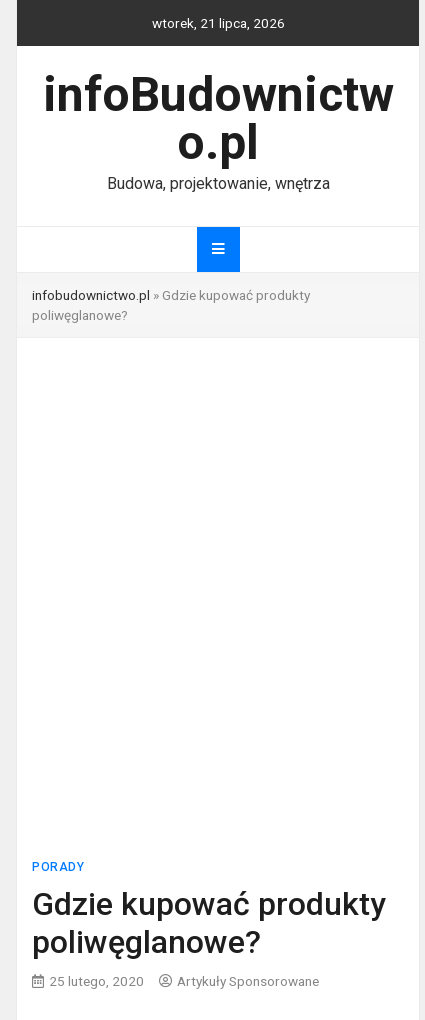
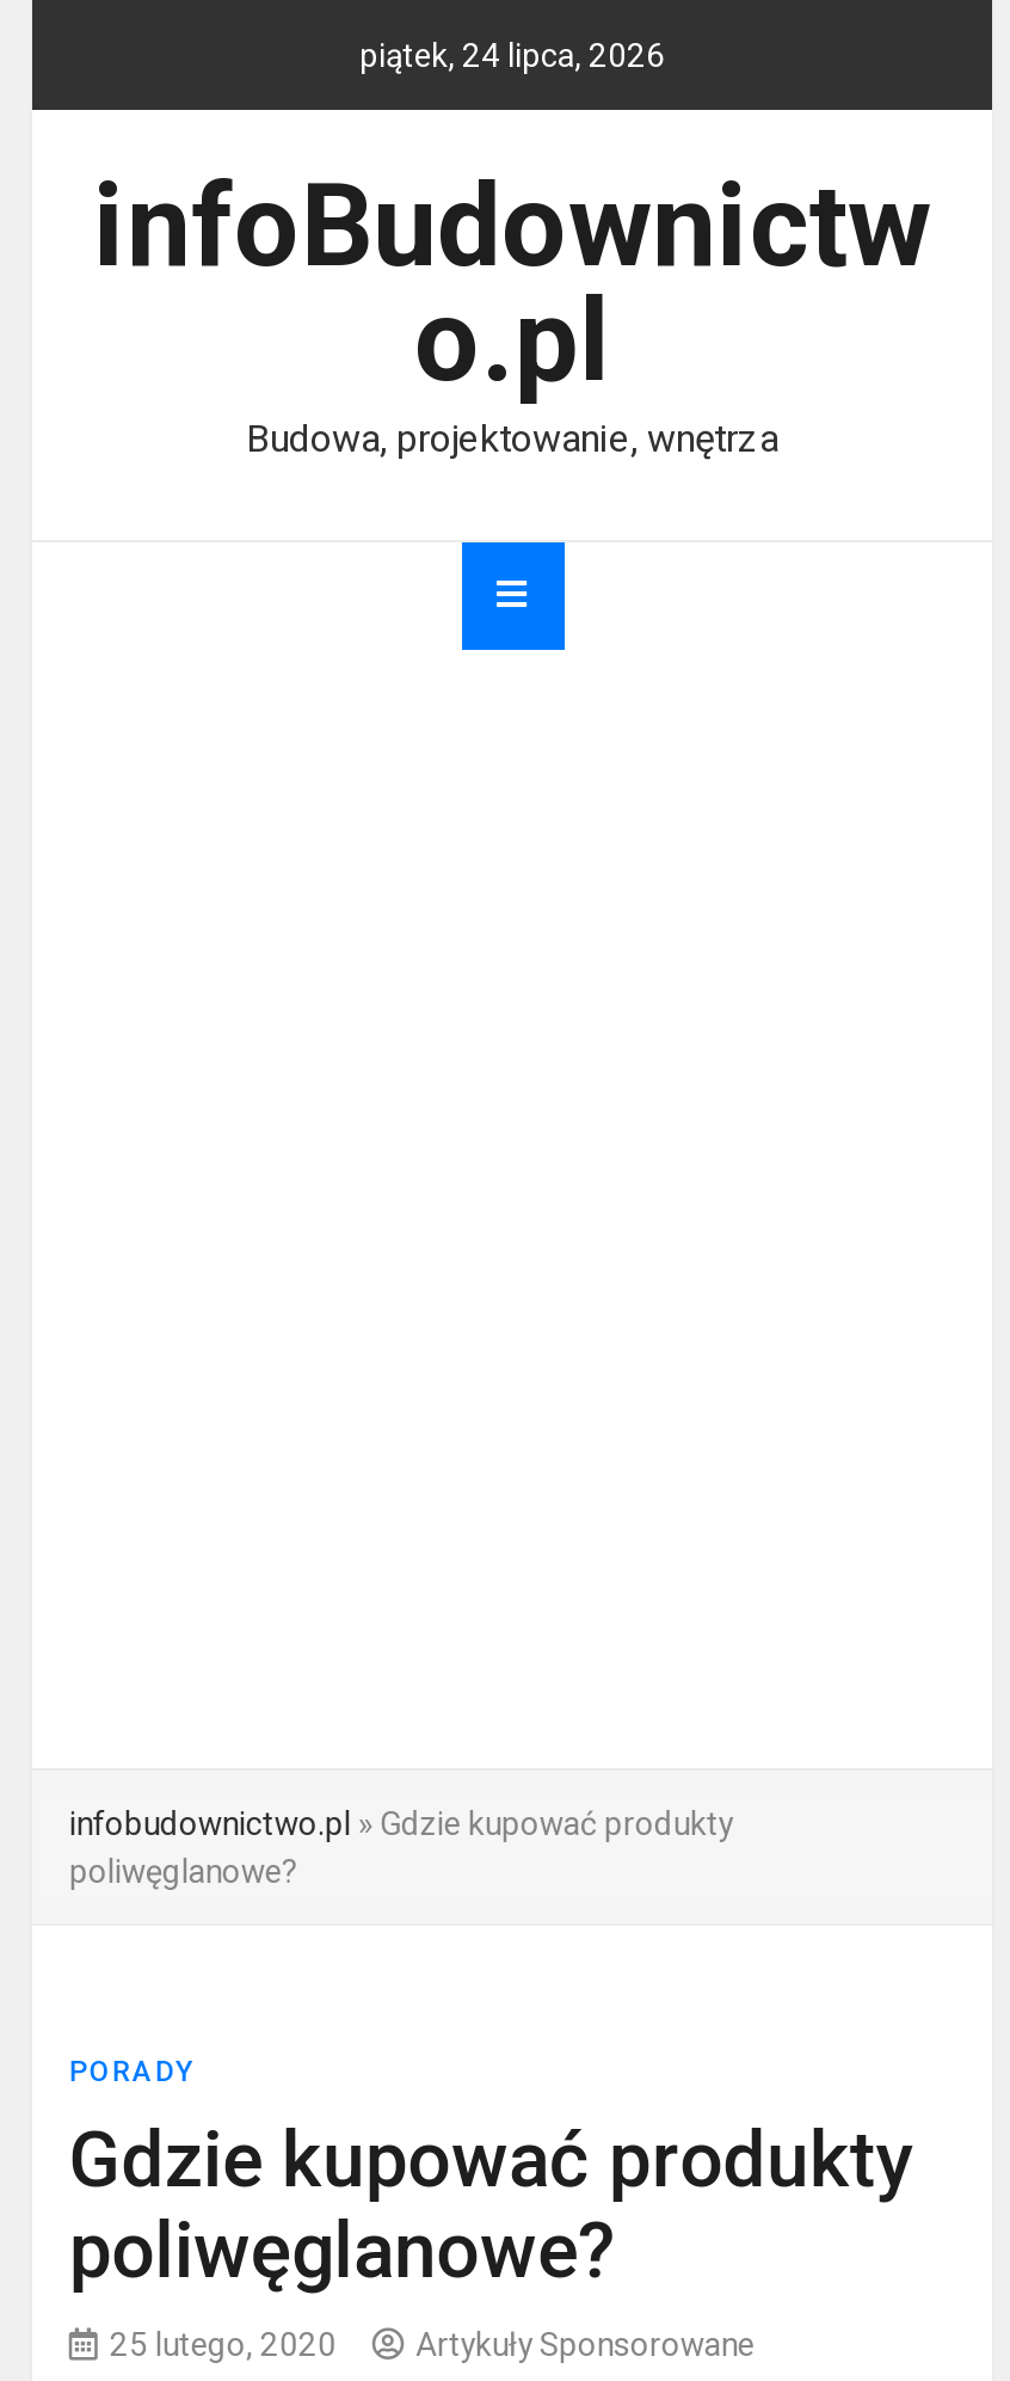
[151,15,284,31] wtorek, 21 lipca, 2026 -> [359,36,665,74] piątek, 24 lipca, 2026
moved [32,287,310,323] -> [69,1804,733,1890]: infobudownictwo.pl» Gdzie kupować produkty | poliwęglanowe?

